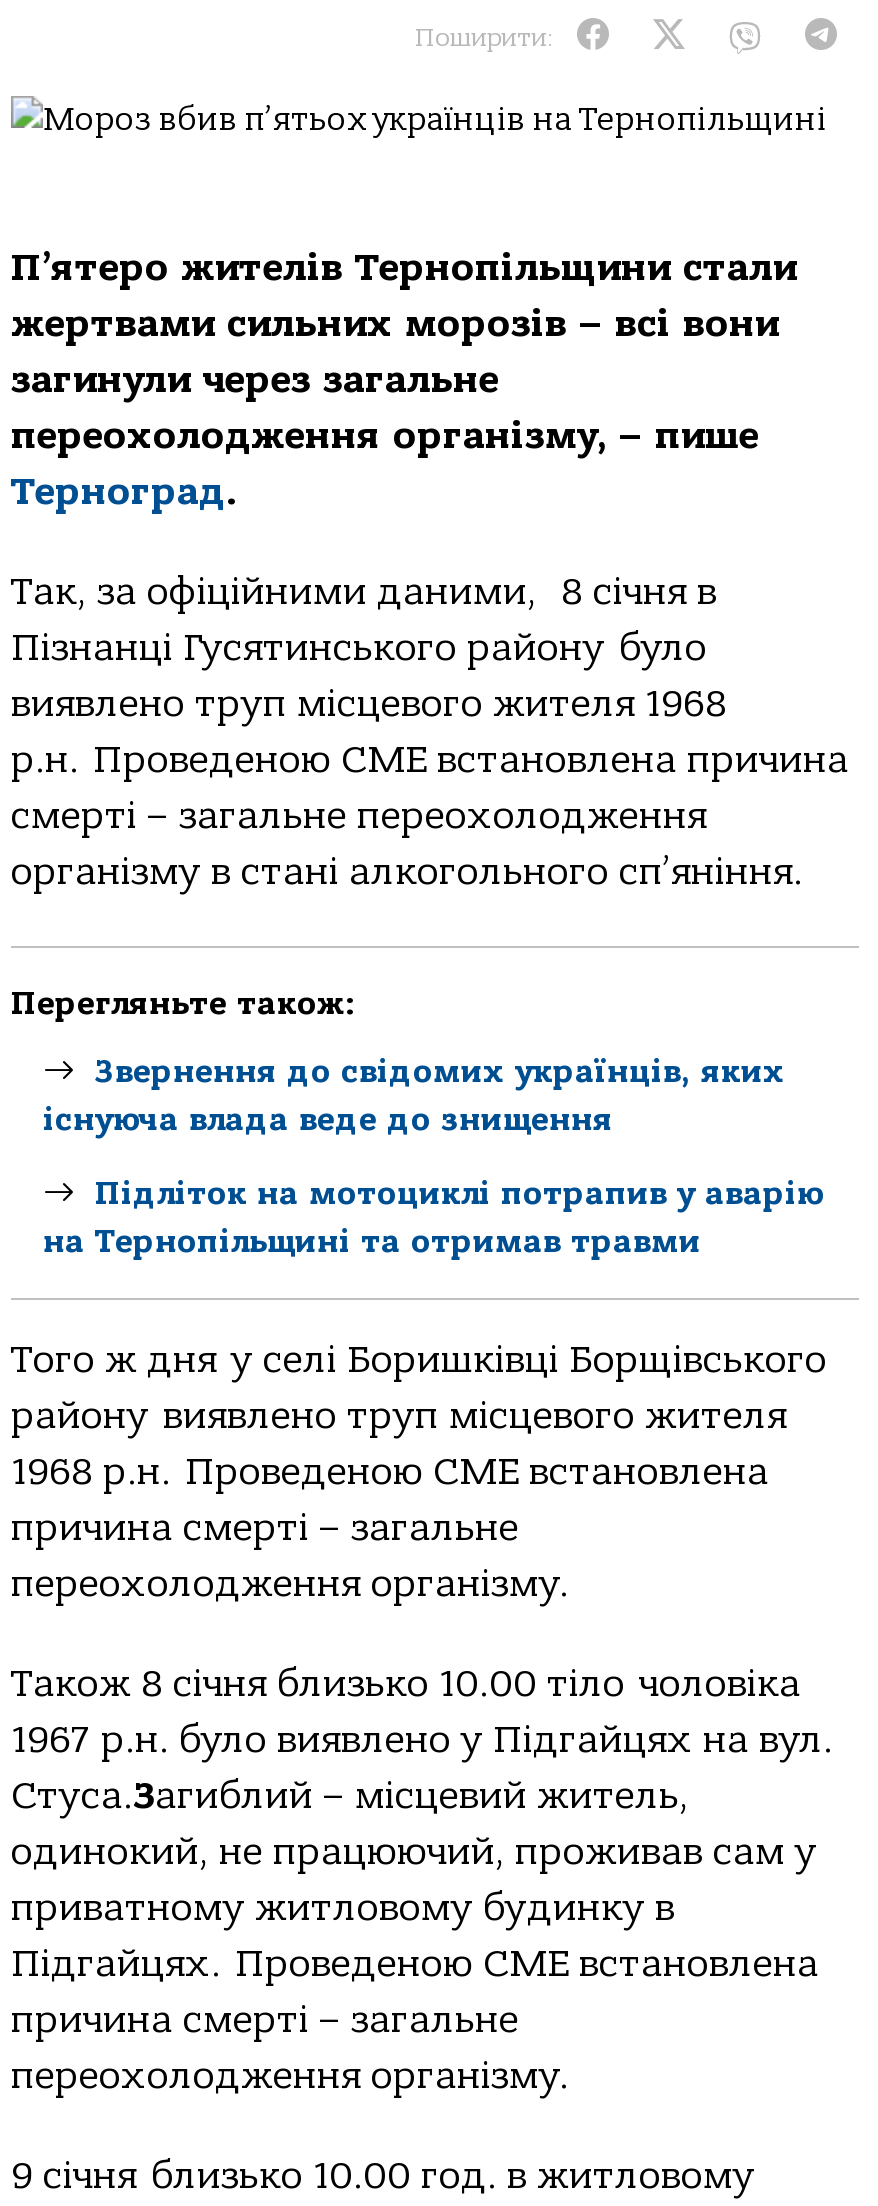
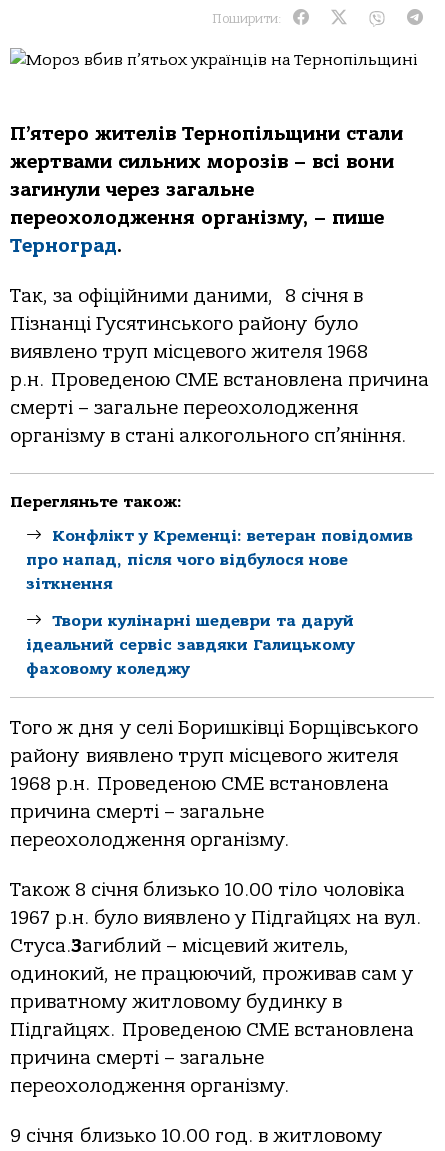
[43,1054,785,1138] Звернення до свідомих українців, яких | існуюча влада веде до знищення -> [26,527,413,593] Конфлікт у Кременці: ветеран повідомив | про напад, після чого відбулося нове | зіткнення
[43,1175,823,1259] Підліток на мотоциклі потрапив у аварію | на Тернопільщині та отримав травми -> [26,612,355,678] Твори кулінарні шедеври та даруй | ідеальний сервіс завдяки Галицькому | фаховому коледжу

